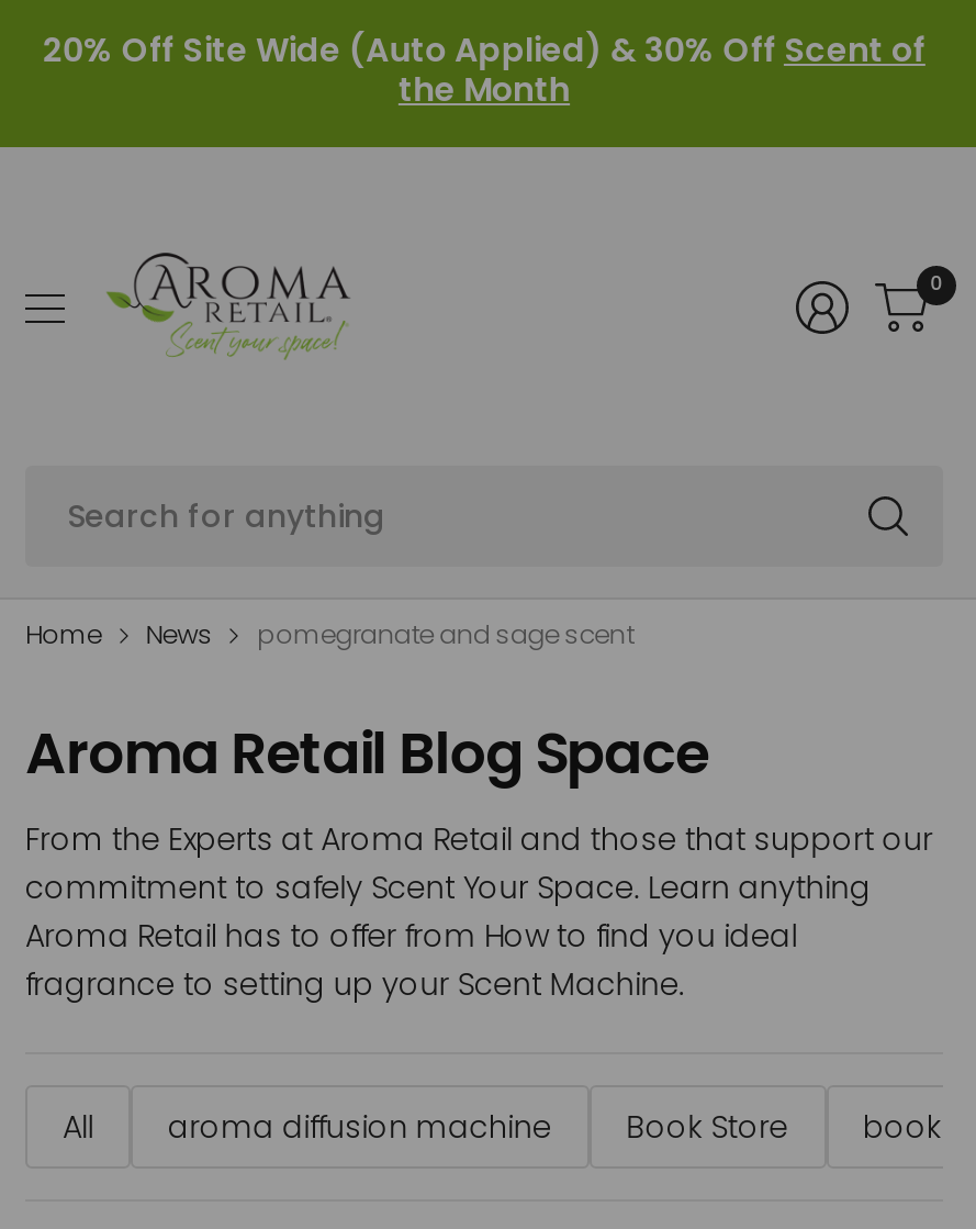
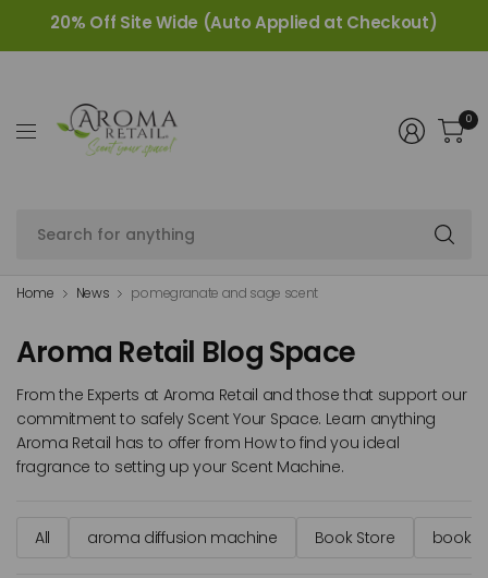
[43,26,925,112] 20% Off Site Wide (Auto Applied) & 30% Off Scent of | the Month -> [51,11,437,34] 20% Off Site Wide (Auto Applied at Checkout)

